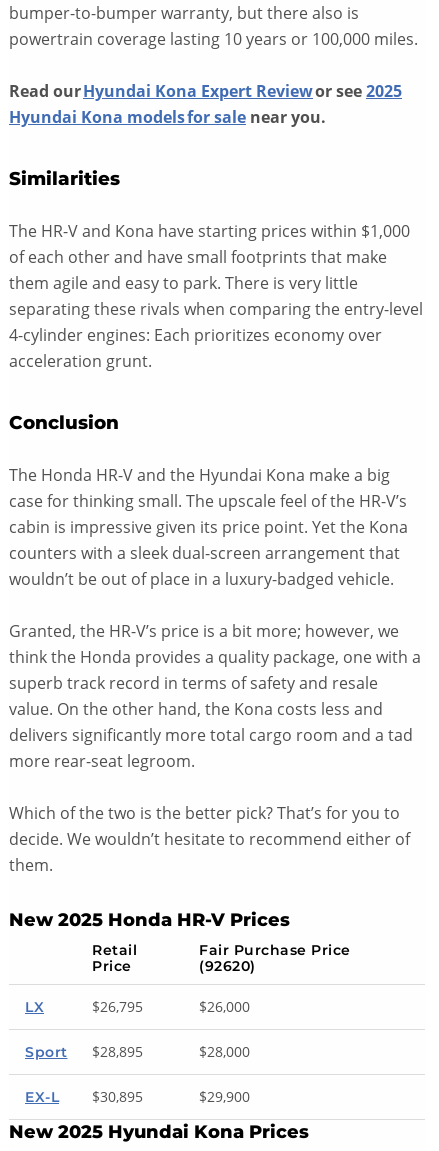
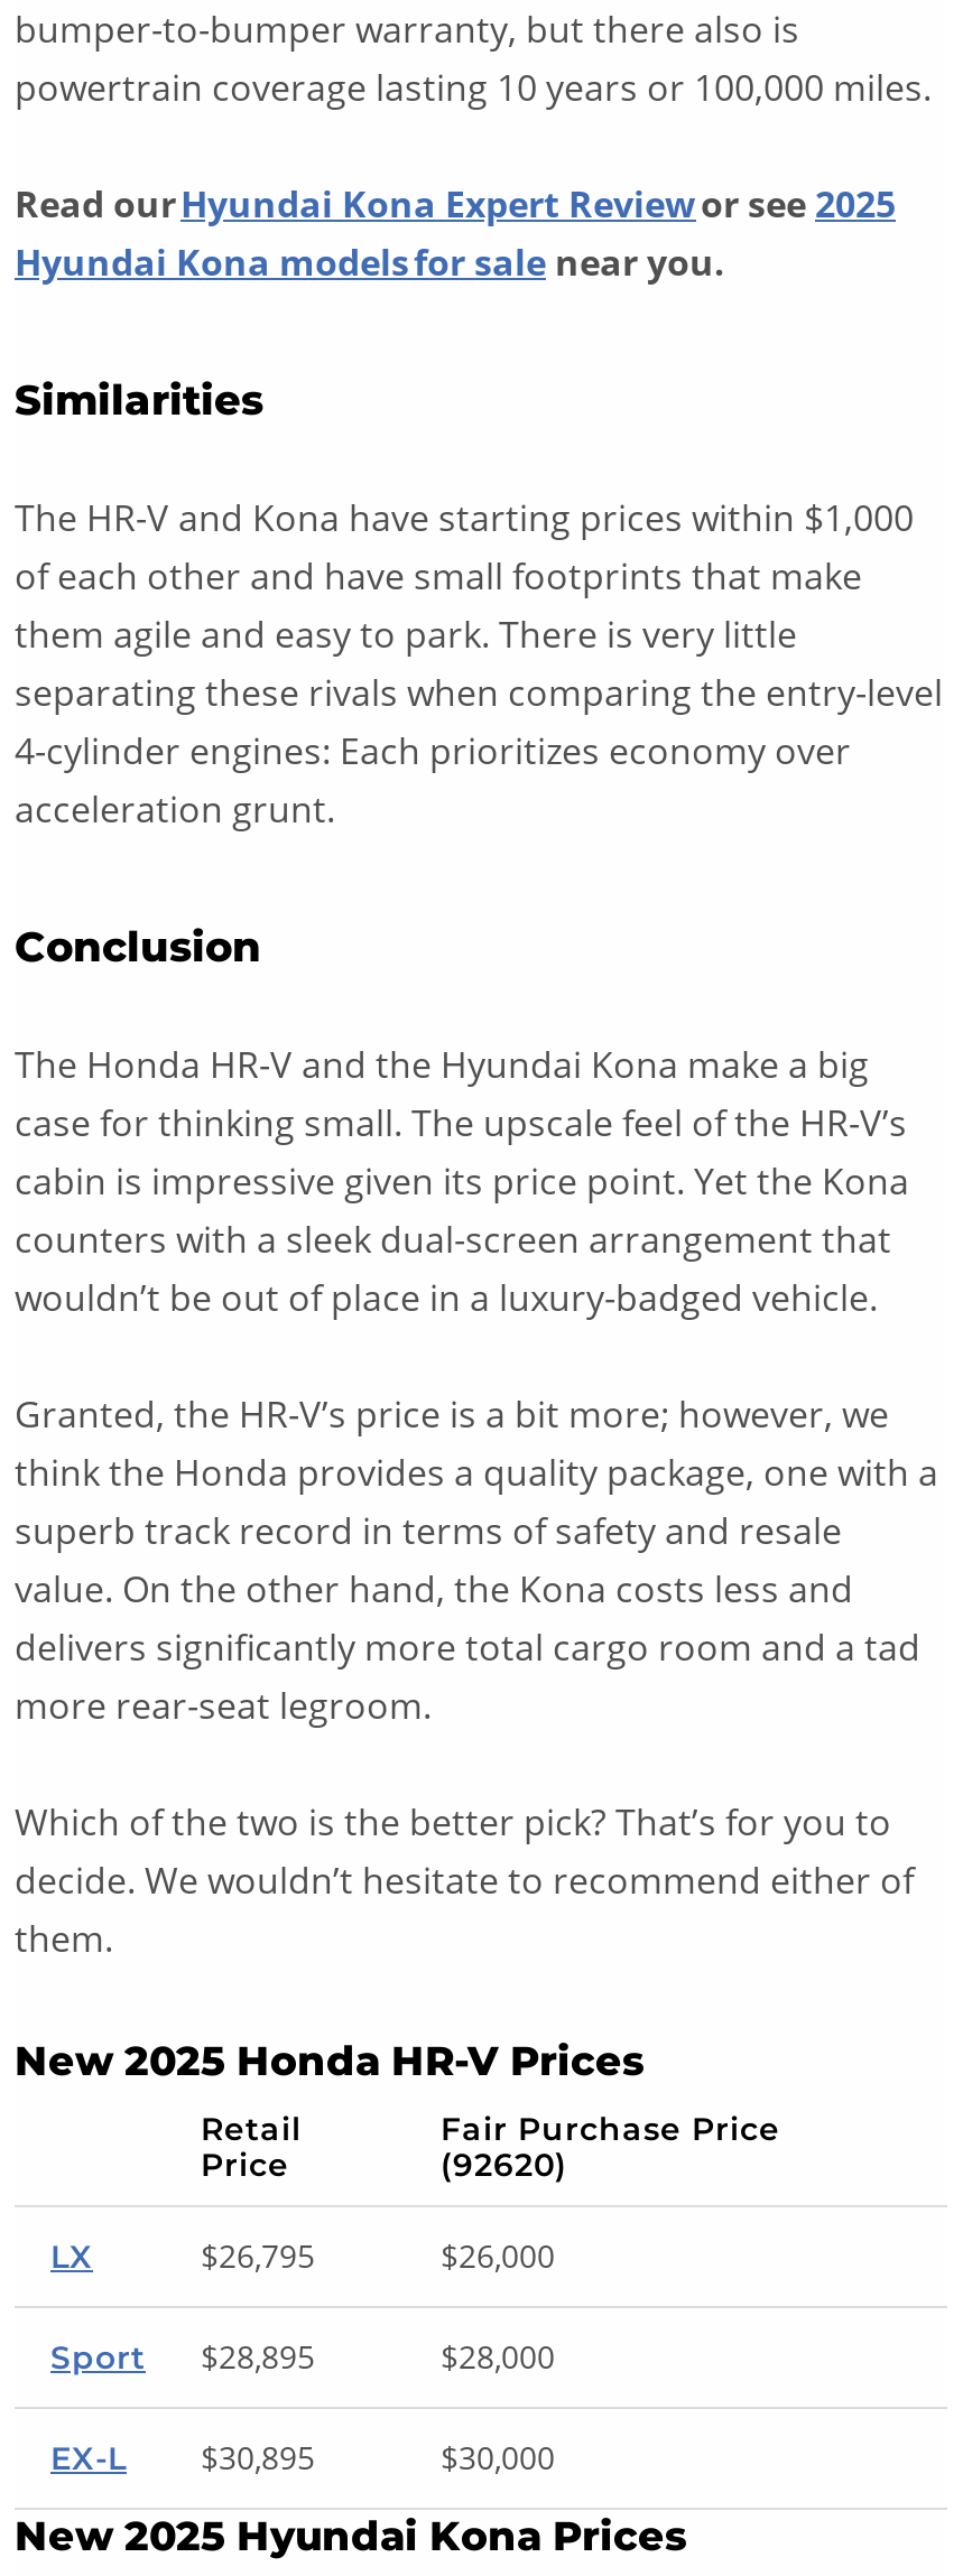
[199,1087,250,1106] $29,900 -> [441,2436,555,2479] $30,000

